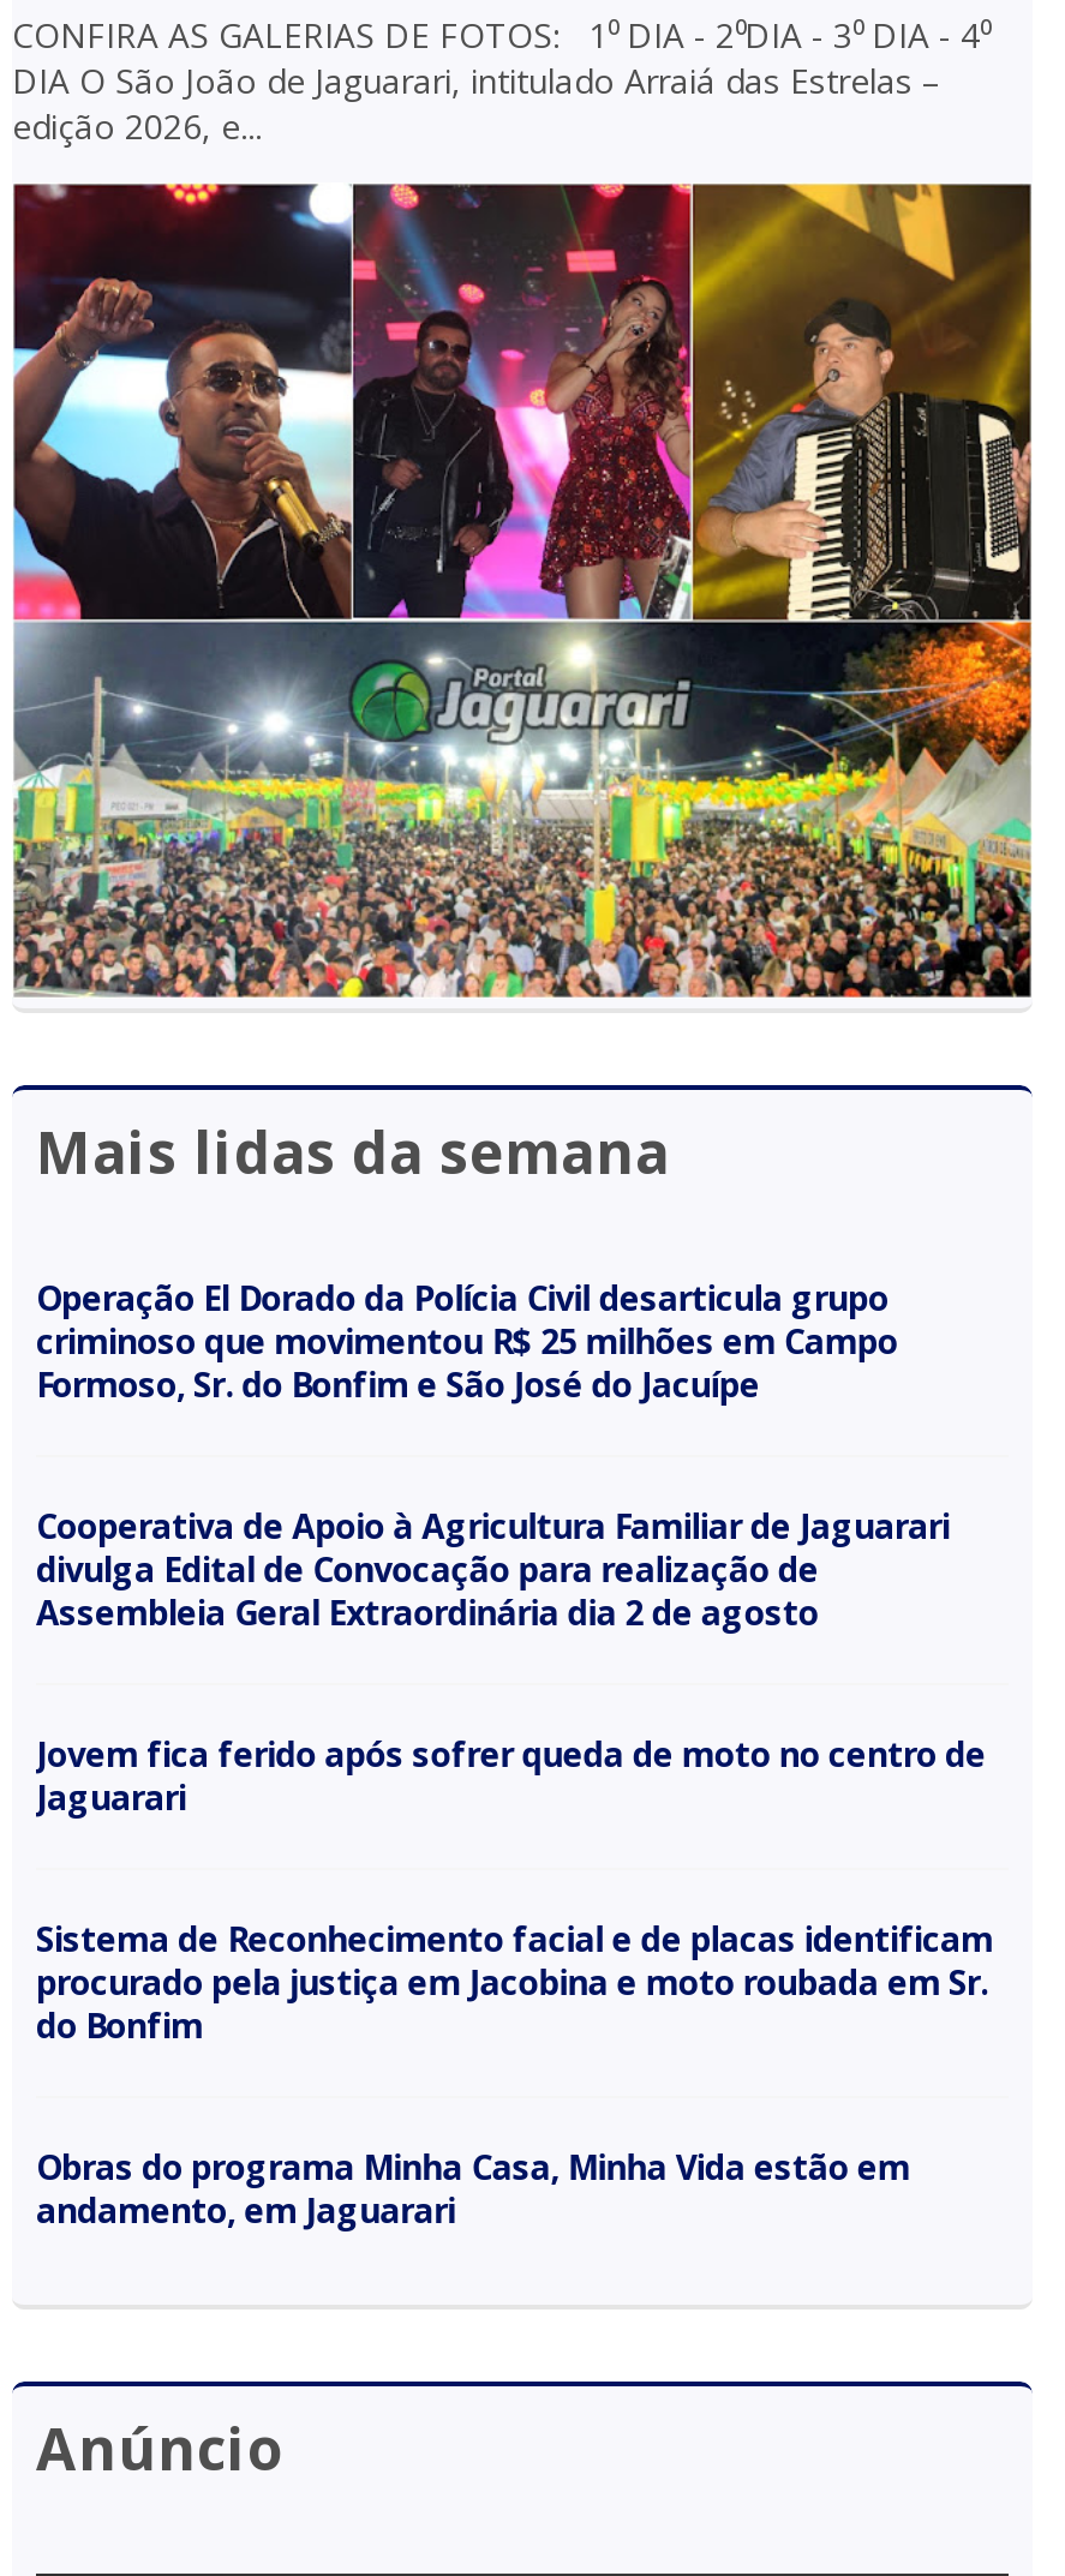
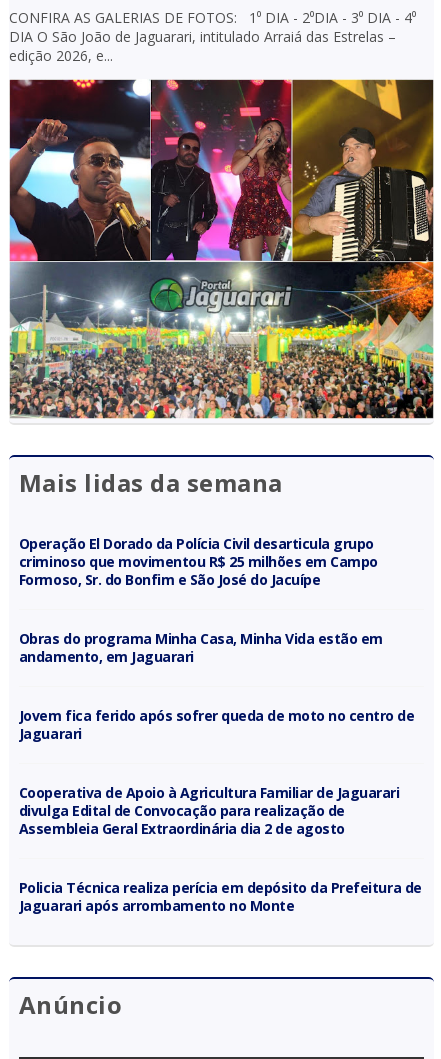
moved [36,1502,950,1634] -> [19,783,399,838]: Cooperativa de Apoio à Agricultura Familiar de Jaguarari | divulga Edital de Convocação para realização de | Assembleia Geral Extraordinária dia 2 de agosto
moved [36,1730,986,2232] -> [19,629,414,743]: Obras do programa Minha Casa, Minha Vida estão em | andamento, em Jaguarari | Jovem fica ferido após sofrer queda de moto no centro de | Jaguarari
[36,1915,993,2047] Sistema de Reconhecimento facial e de placas identificam | procurado pela justiça em Jacobina e moto roubada em Sr. | do Bonfim -> [19,878,422,915] Policia Técnica realiza perícia em depósito da Prefeitura de | Jaguarari após arrombamento no Monte

